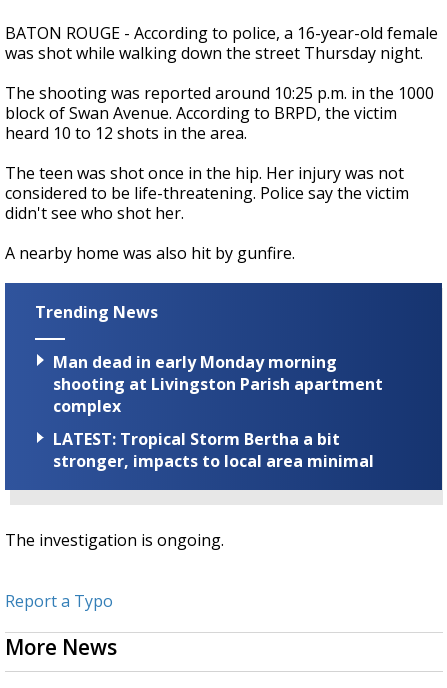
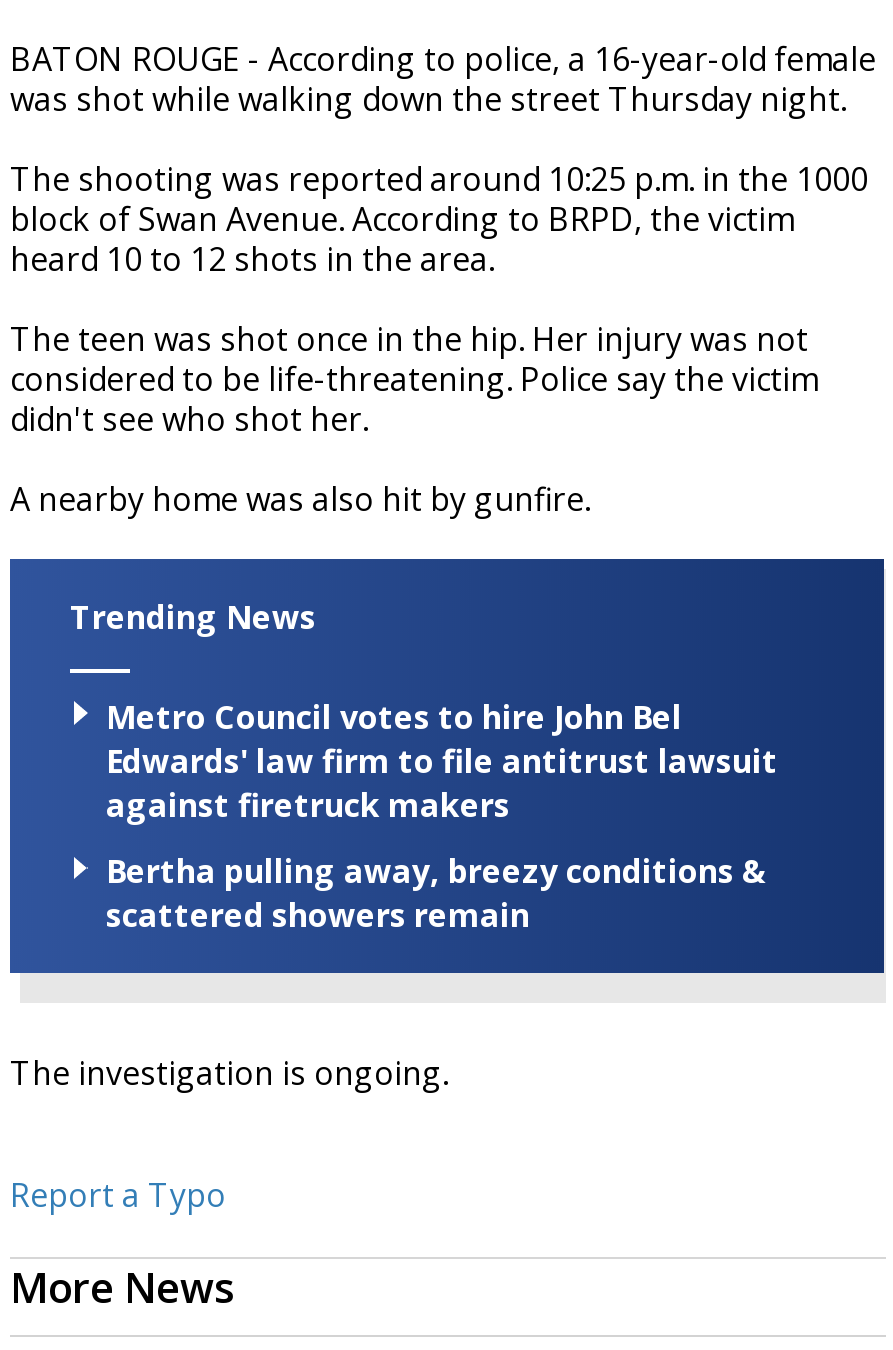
[53,351,383,417] Man dead in early Monday morning | shooting at Livingston Parish apartment | complex -> [106,695,778,827] Metro Council votes to hire John Bel | Edwards' law firm to file antitrust lawsuit | against firetruck makers
[53,428,374,472] LATEST: Tropical Storm Bertha a bit | stronger, impacts to local area minimal -> [106,850,766,938] Bertha pulling away, breezy conditions & | scattered showers remain

